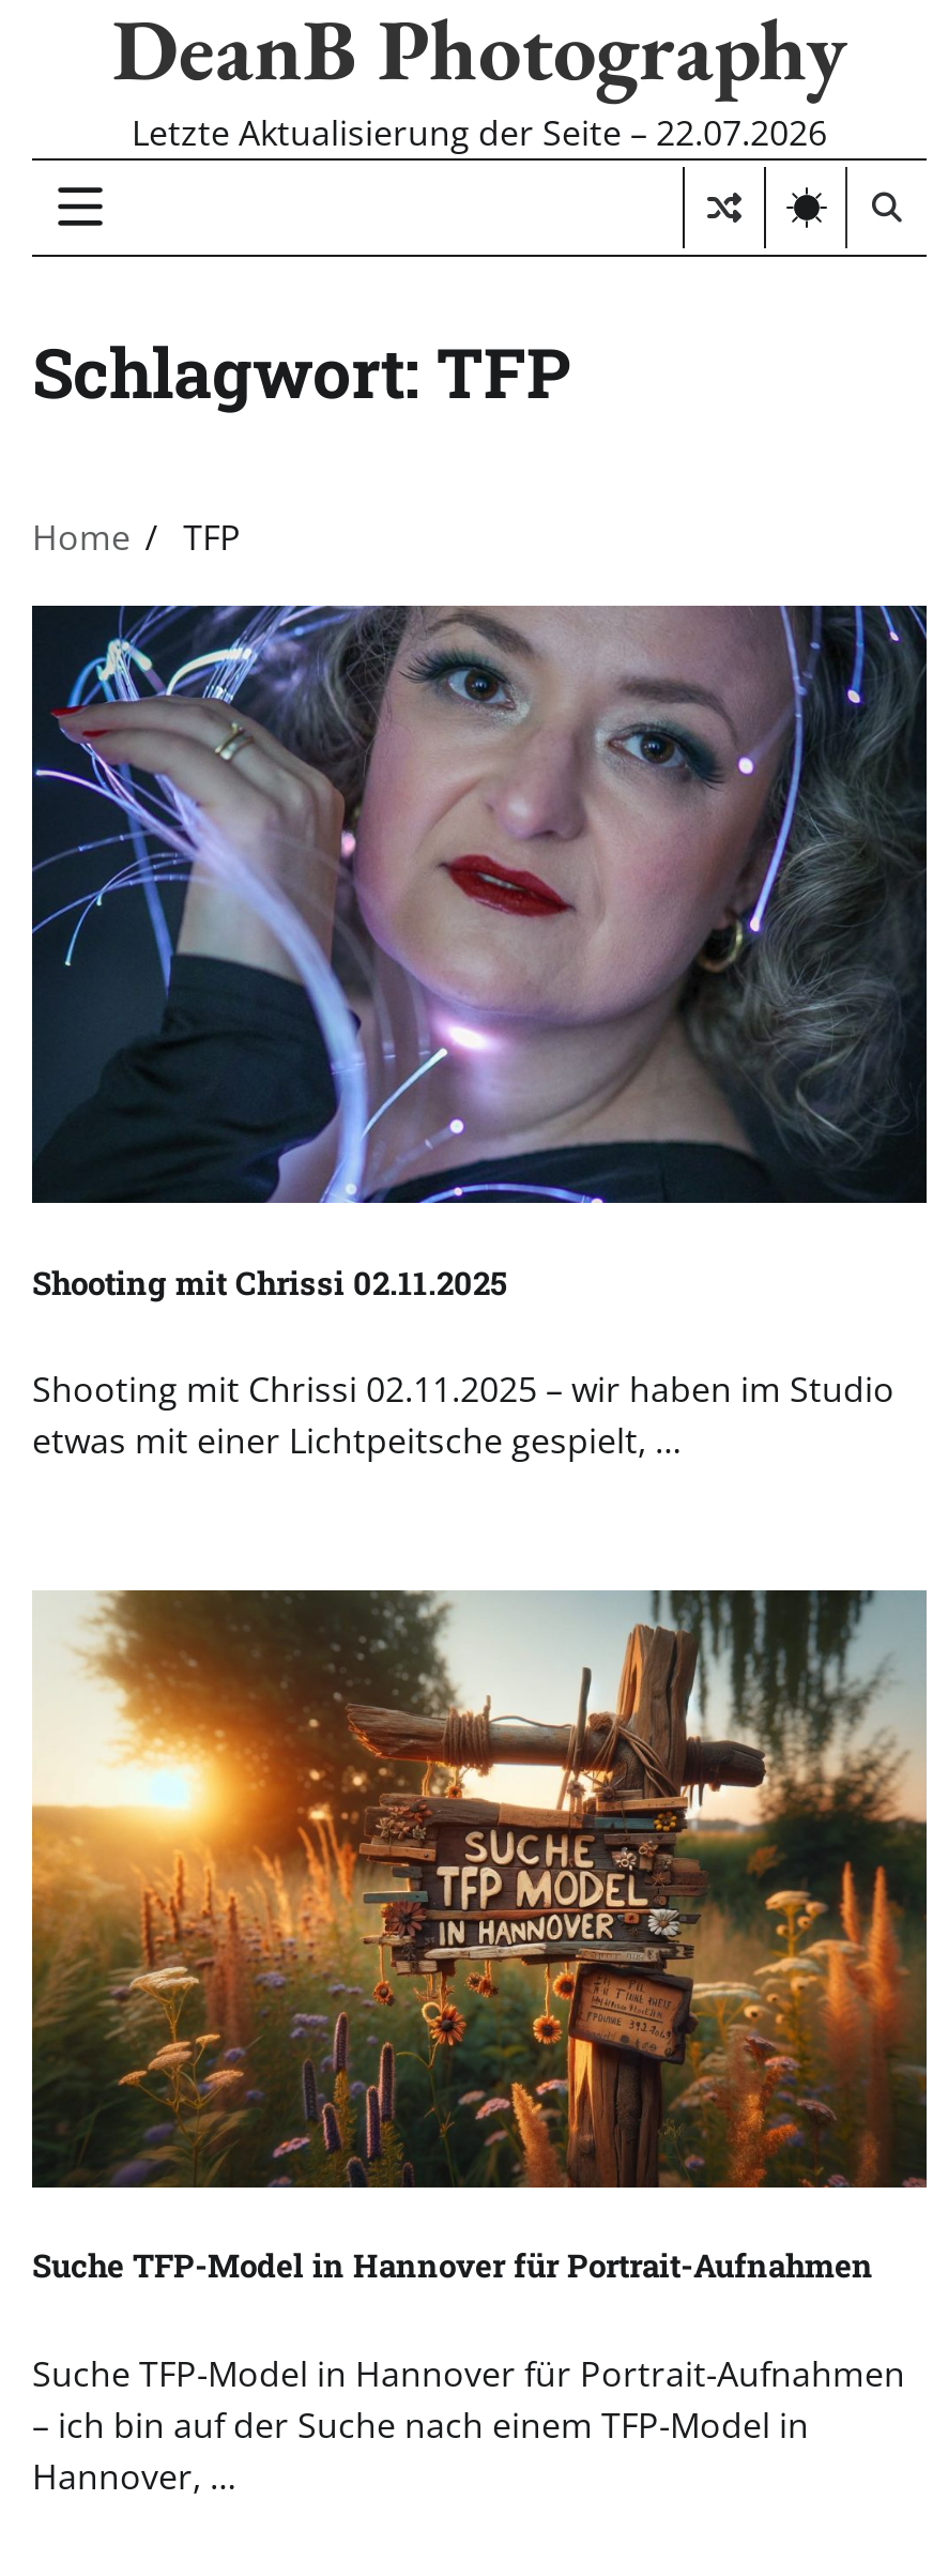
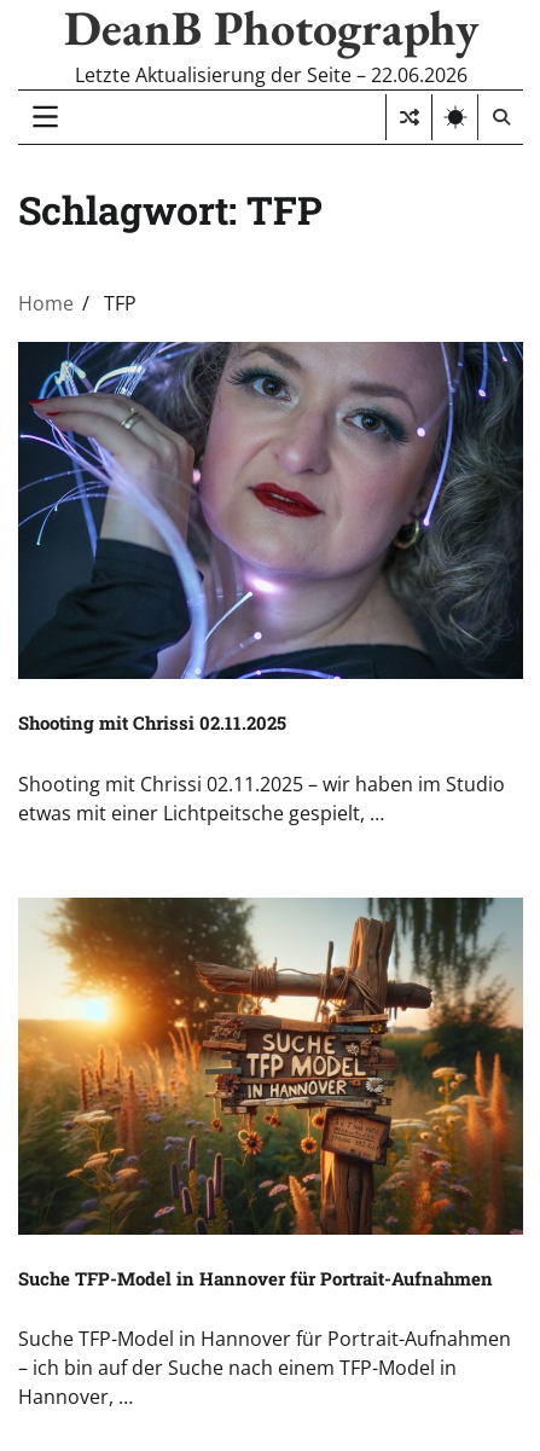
[132,109,827,156] Letzte Aktualisierung der Seite – 22.07.2026 -> [74,62,467,88] Letzte Aktualisierung der Seite – 22.06.2026

